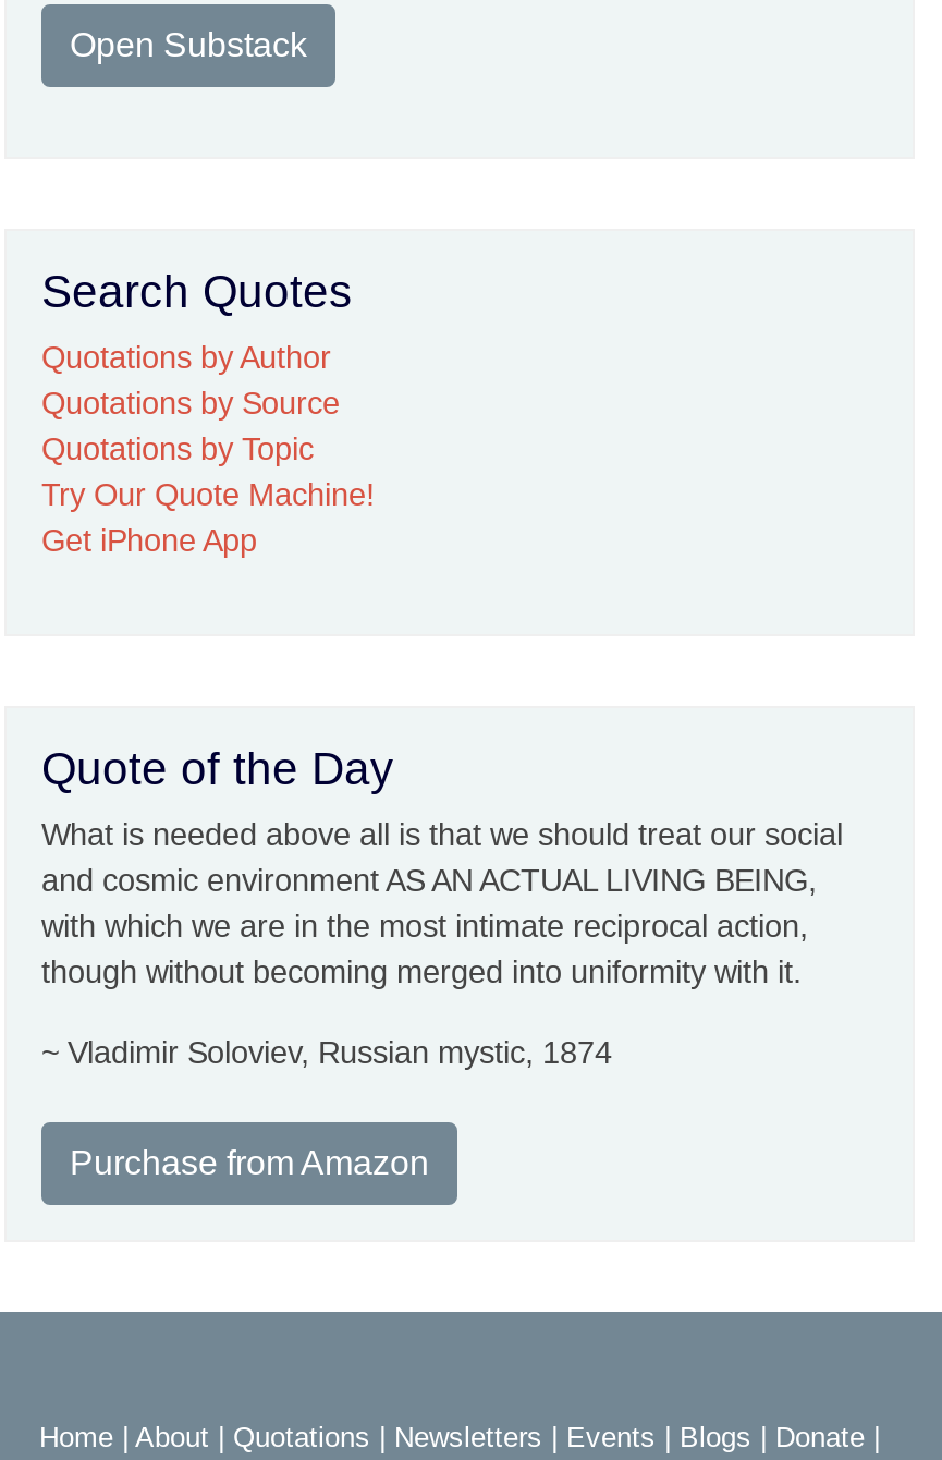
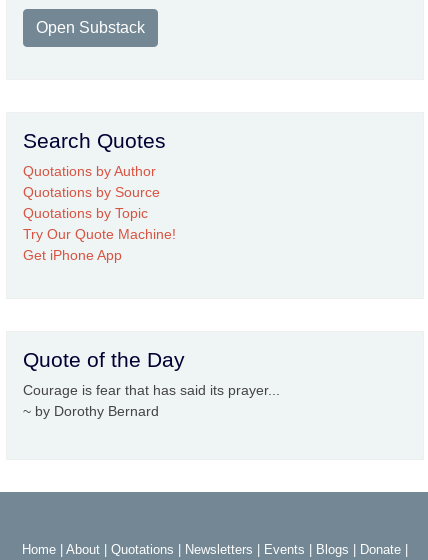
[41,818,843,1182] What is needed above all is that we should treat our social | and cosmic environment AS AN ACTUAL LIVING BEING, | with which we are in the most intimate reciprocal action, | though without becoming merged into uniformity with it. | ~ Vladimir Soloviev, Russian mystic, 1874 | Purchase from Amazon -> [23,382,280,419] Courage is fear that has said its prayer... | ~ by Dorothy Bernard

